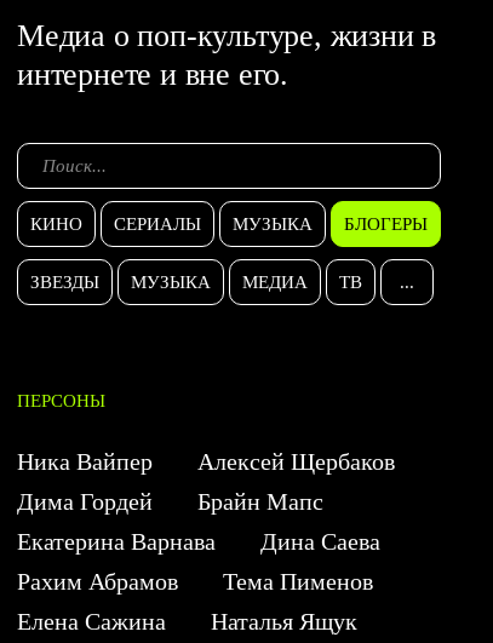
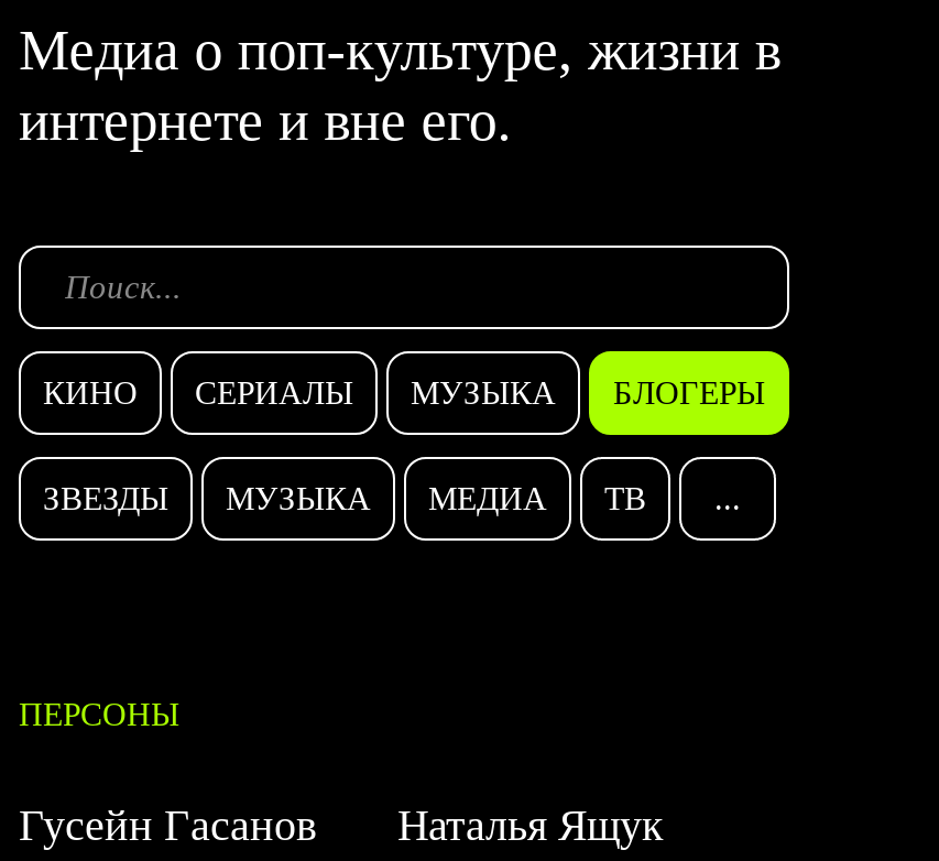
[17,448,395,634] Ника Вайпер | Алексей Щербаков | Дима Гордей | Брайн Мапс | Екатерина Варнава | Дина Саева | Рахим Абрамов | Тема Пименов | Елена Сажина -> [19,799,316,847] Гусейн Гасанов

